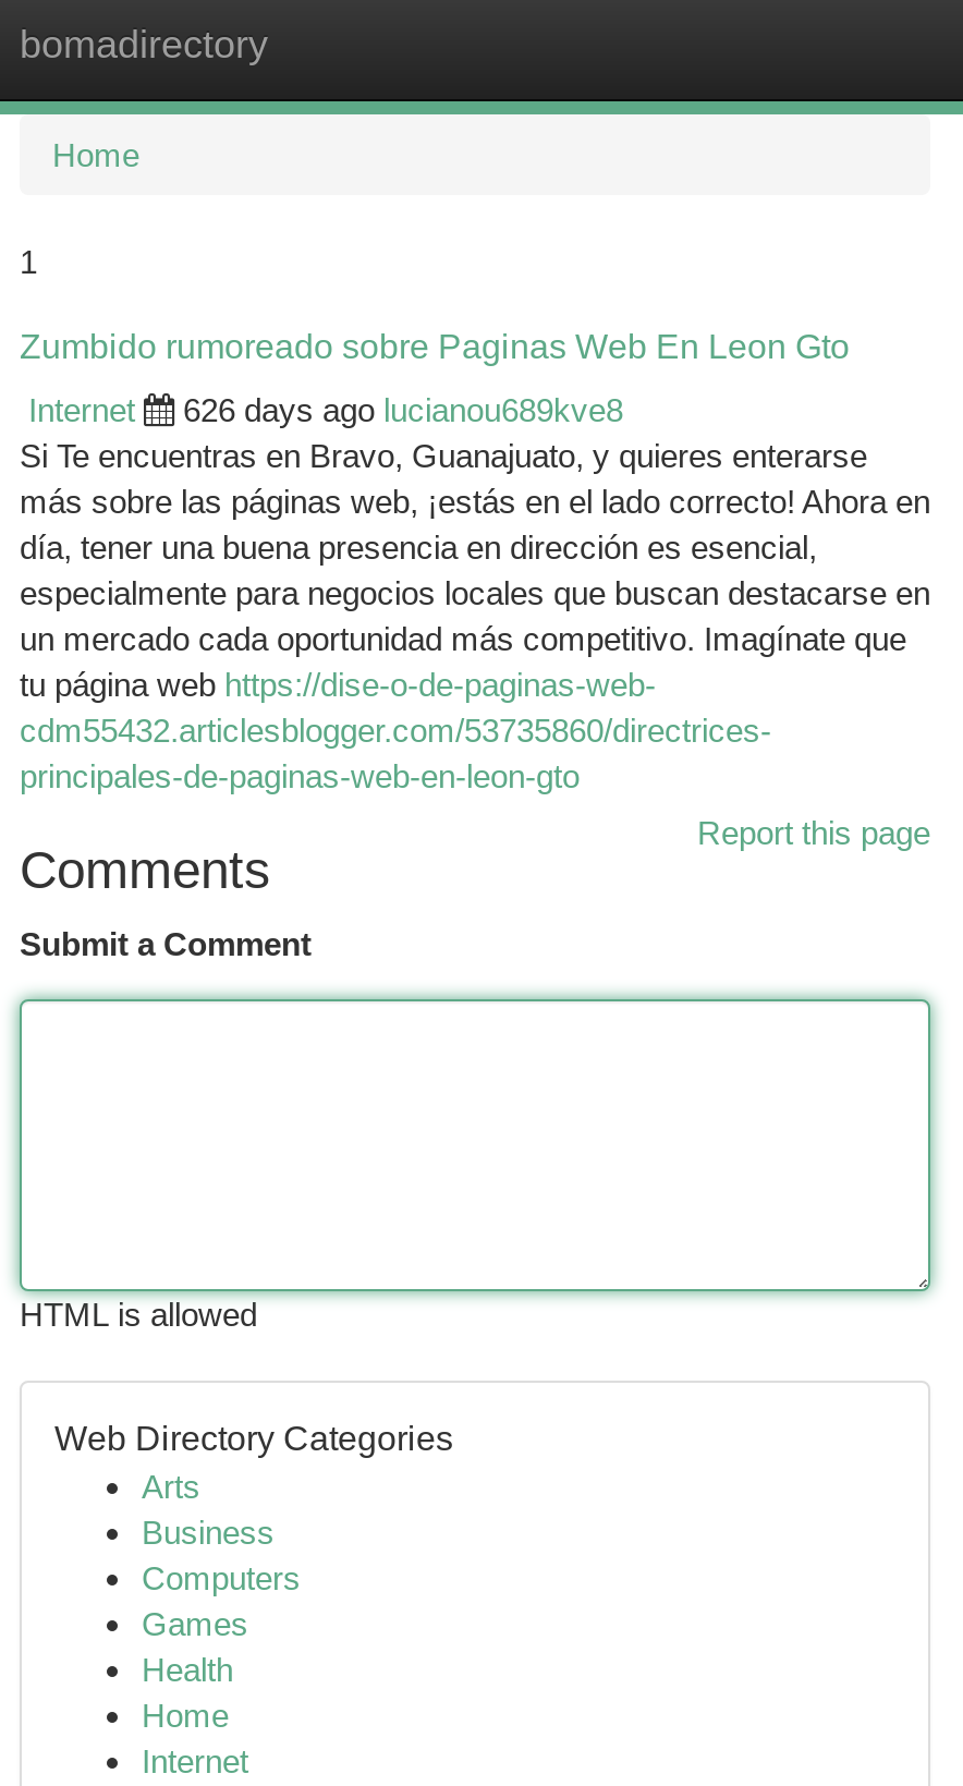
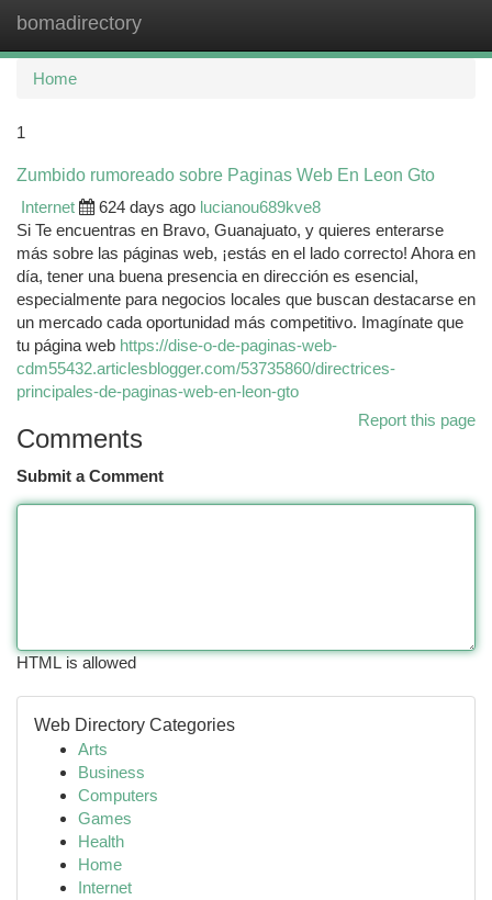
[183,391,623,428] 626 days ago lucianou689kve8 -> [99,198,321,216] 624 days ago lucianou689kve8

